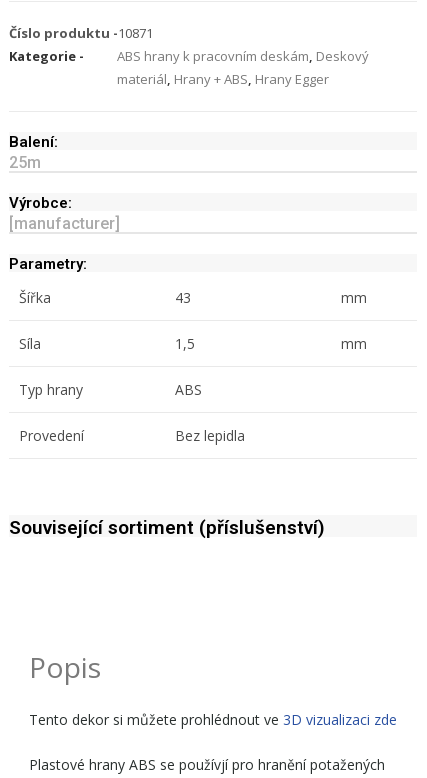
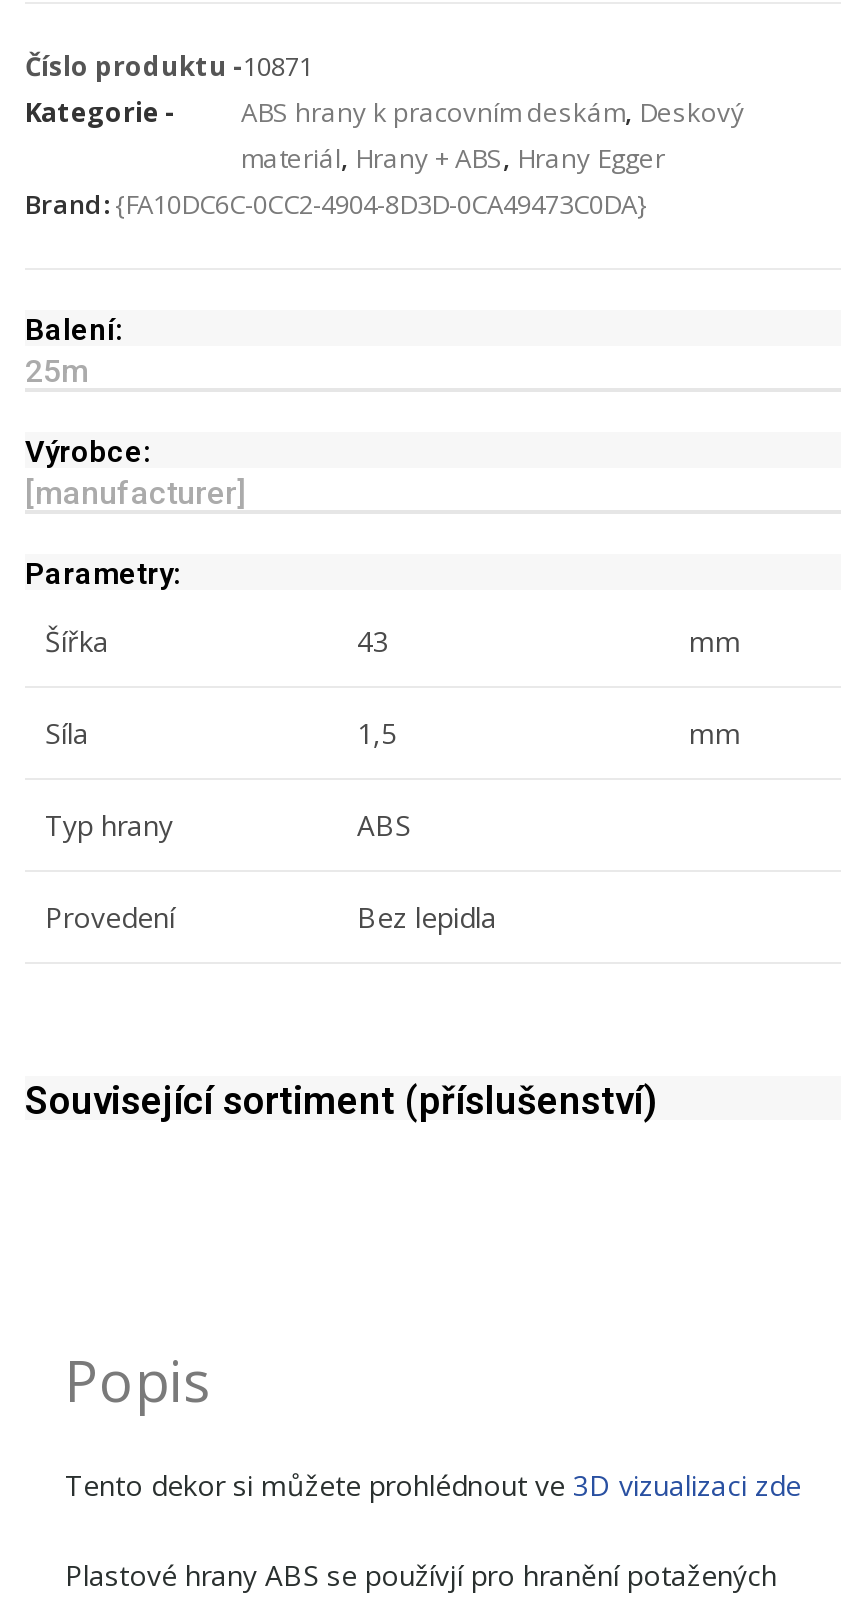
none -> [25,186,647,222] Brand: {FA10DC6C-0CC2-4904-8D3D-0CA49473C0DA}

